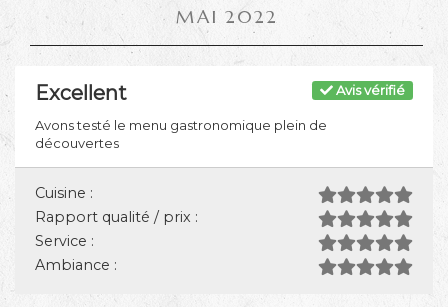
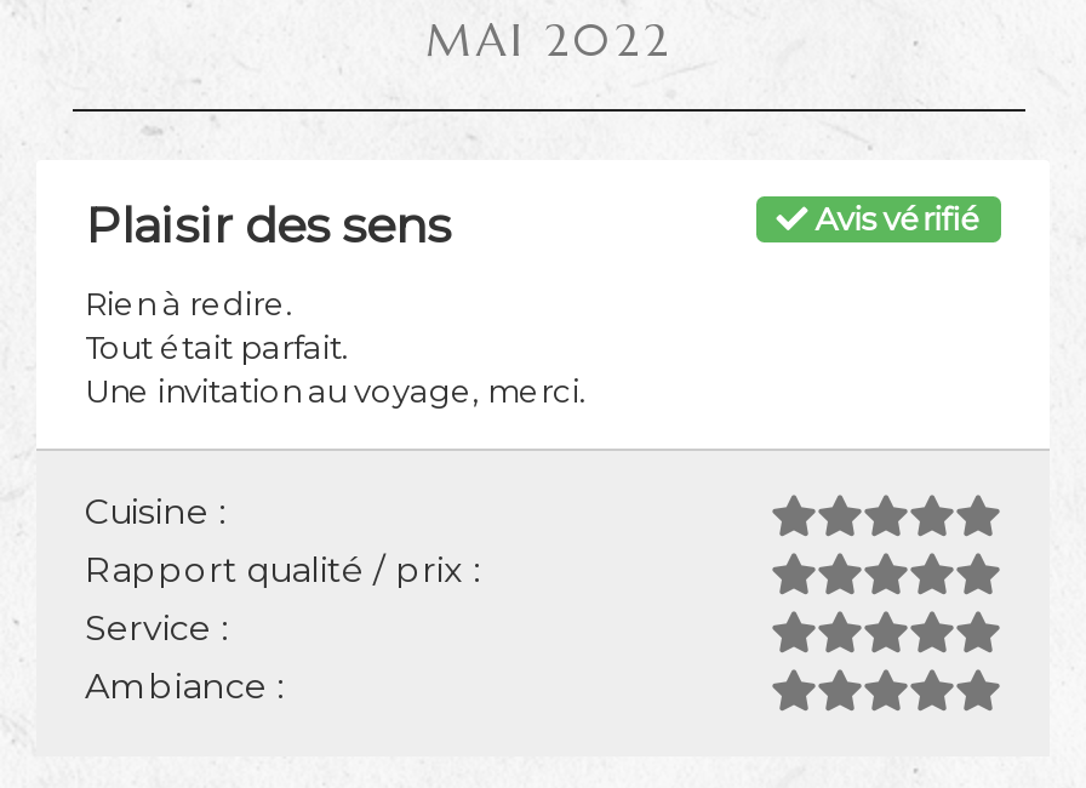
[35,81,127,105] Excellent -> [85,196,451,255] Plaisir des sens
[35,117,327,151] Avons testé le menu gastronomique plein de | découvertes -> [85,284,587,410] Rien à redire. | Tout était parfait. | Une invitation au voyage, merci.

